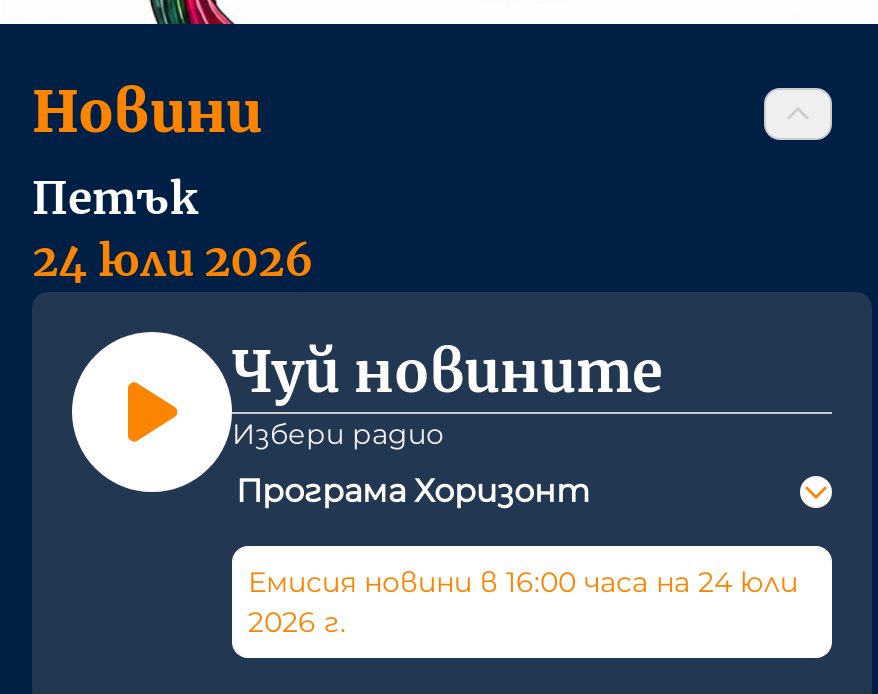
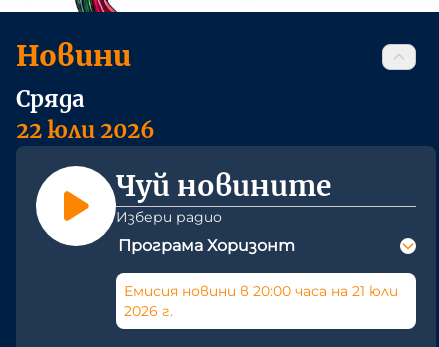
[32,170,314,288] Петък | 24 юли 2026 -> [16,85,155,144] Сряда | 22 юли 2026
[248,564,798,600] Емисия новини в 16:00 часа на 24 юли -> [124,282,398,300] Емисия новини в 20:00 часа на 21 юли

